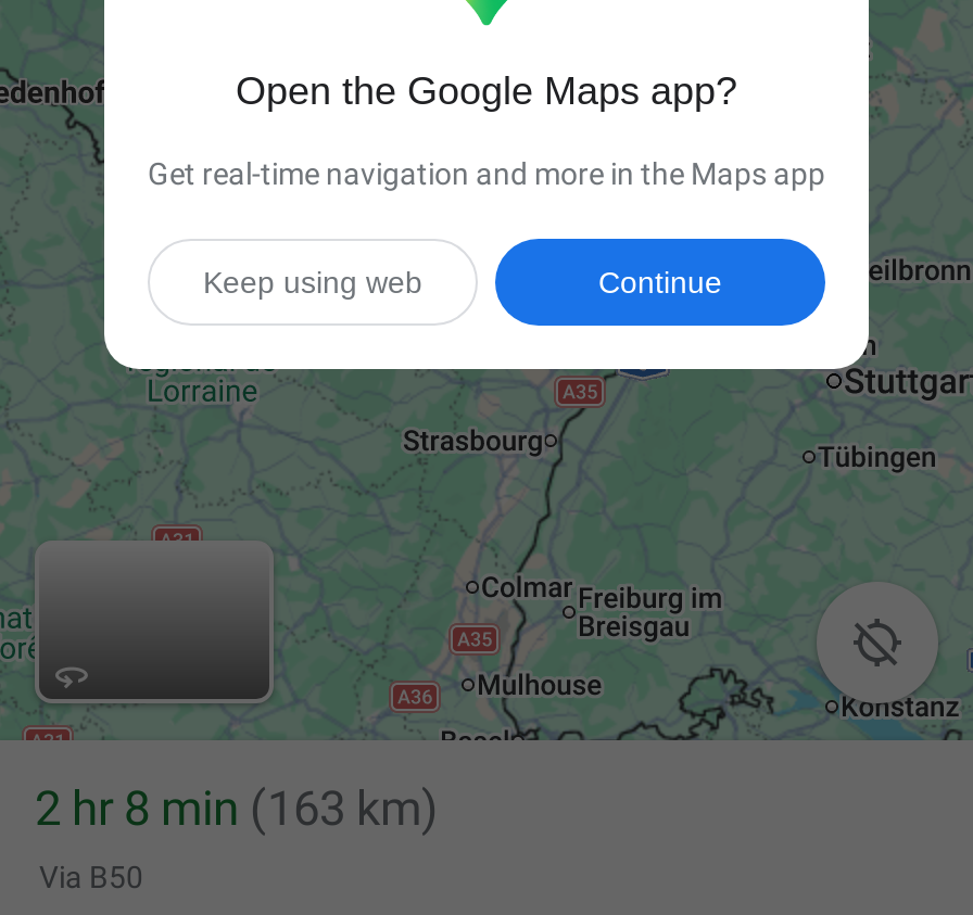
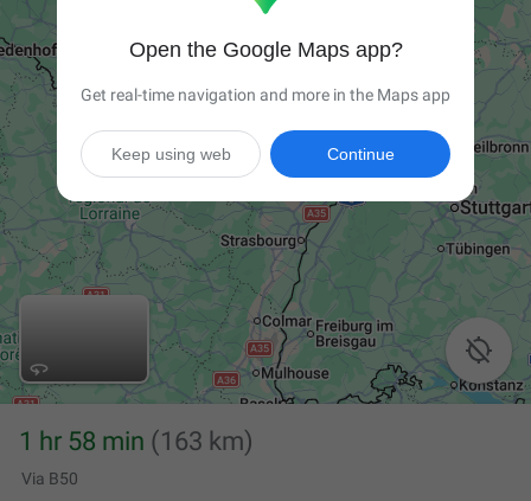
[35,781,439,836] 2 hr 8 min (163 km) -> [19,426,254,456] 1 hr 58 min (163 km)

